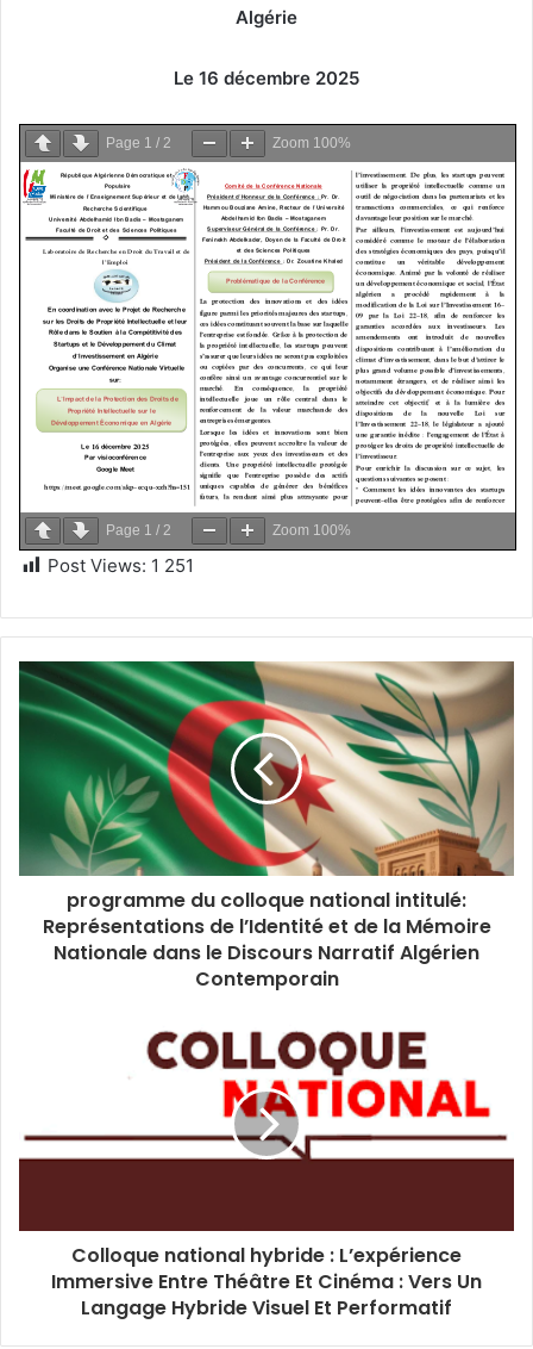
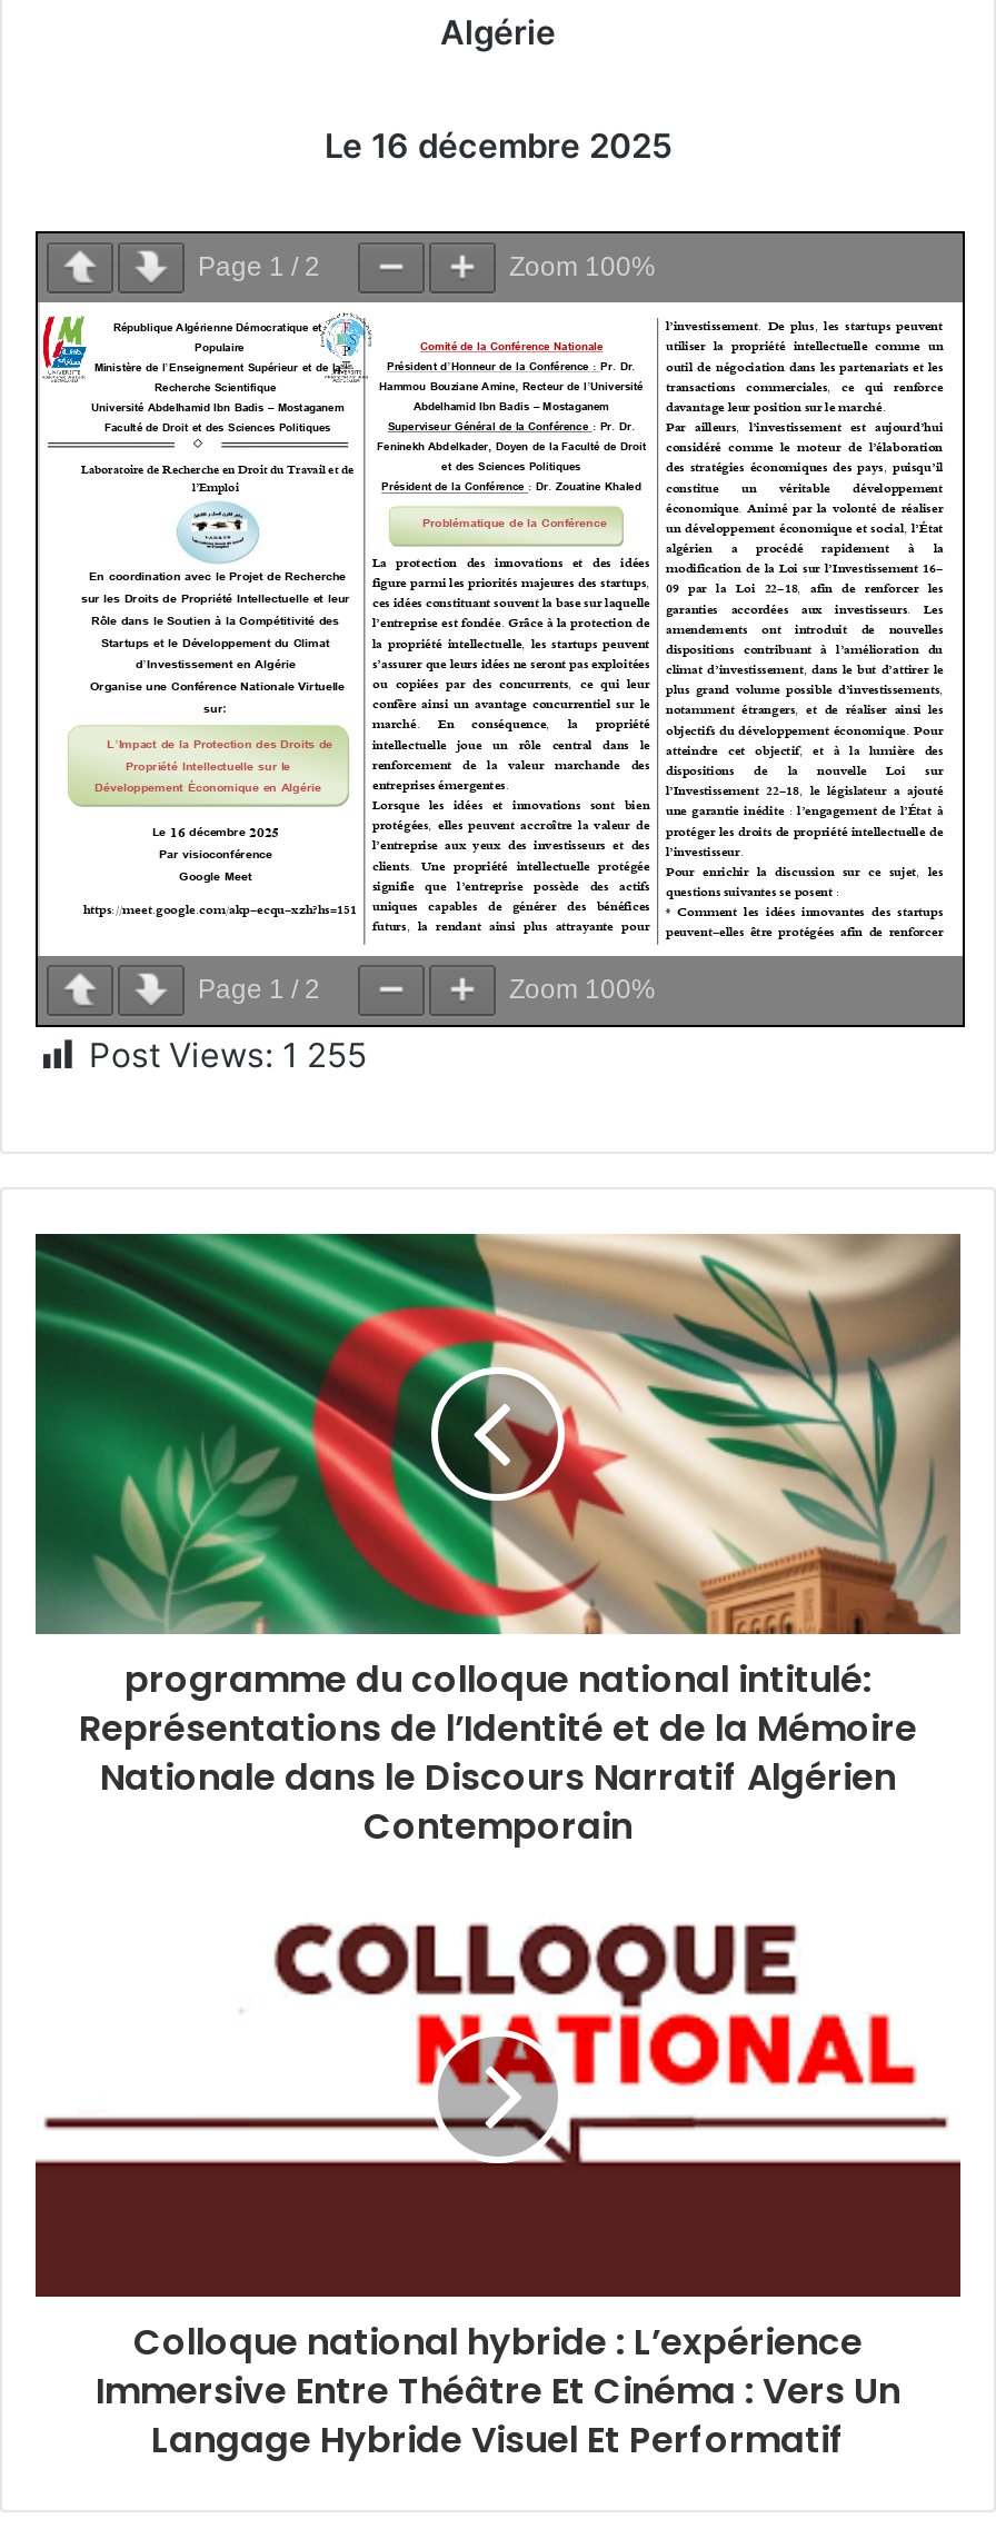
[48,554,194,577] Post Views: 1 251 -> [89,1034,367,1076] Post Views: 1 255

